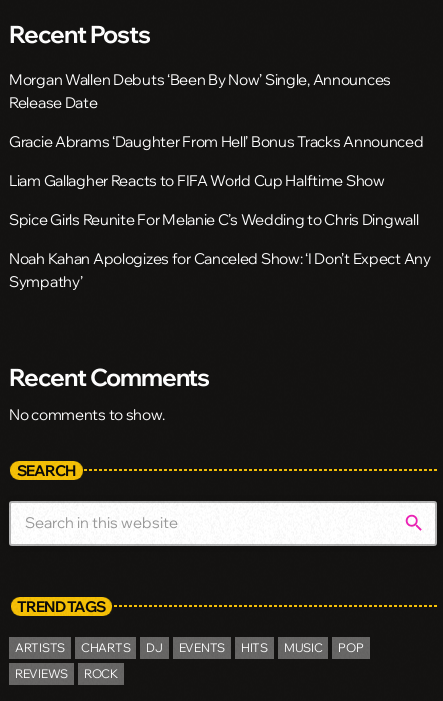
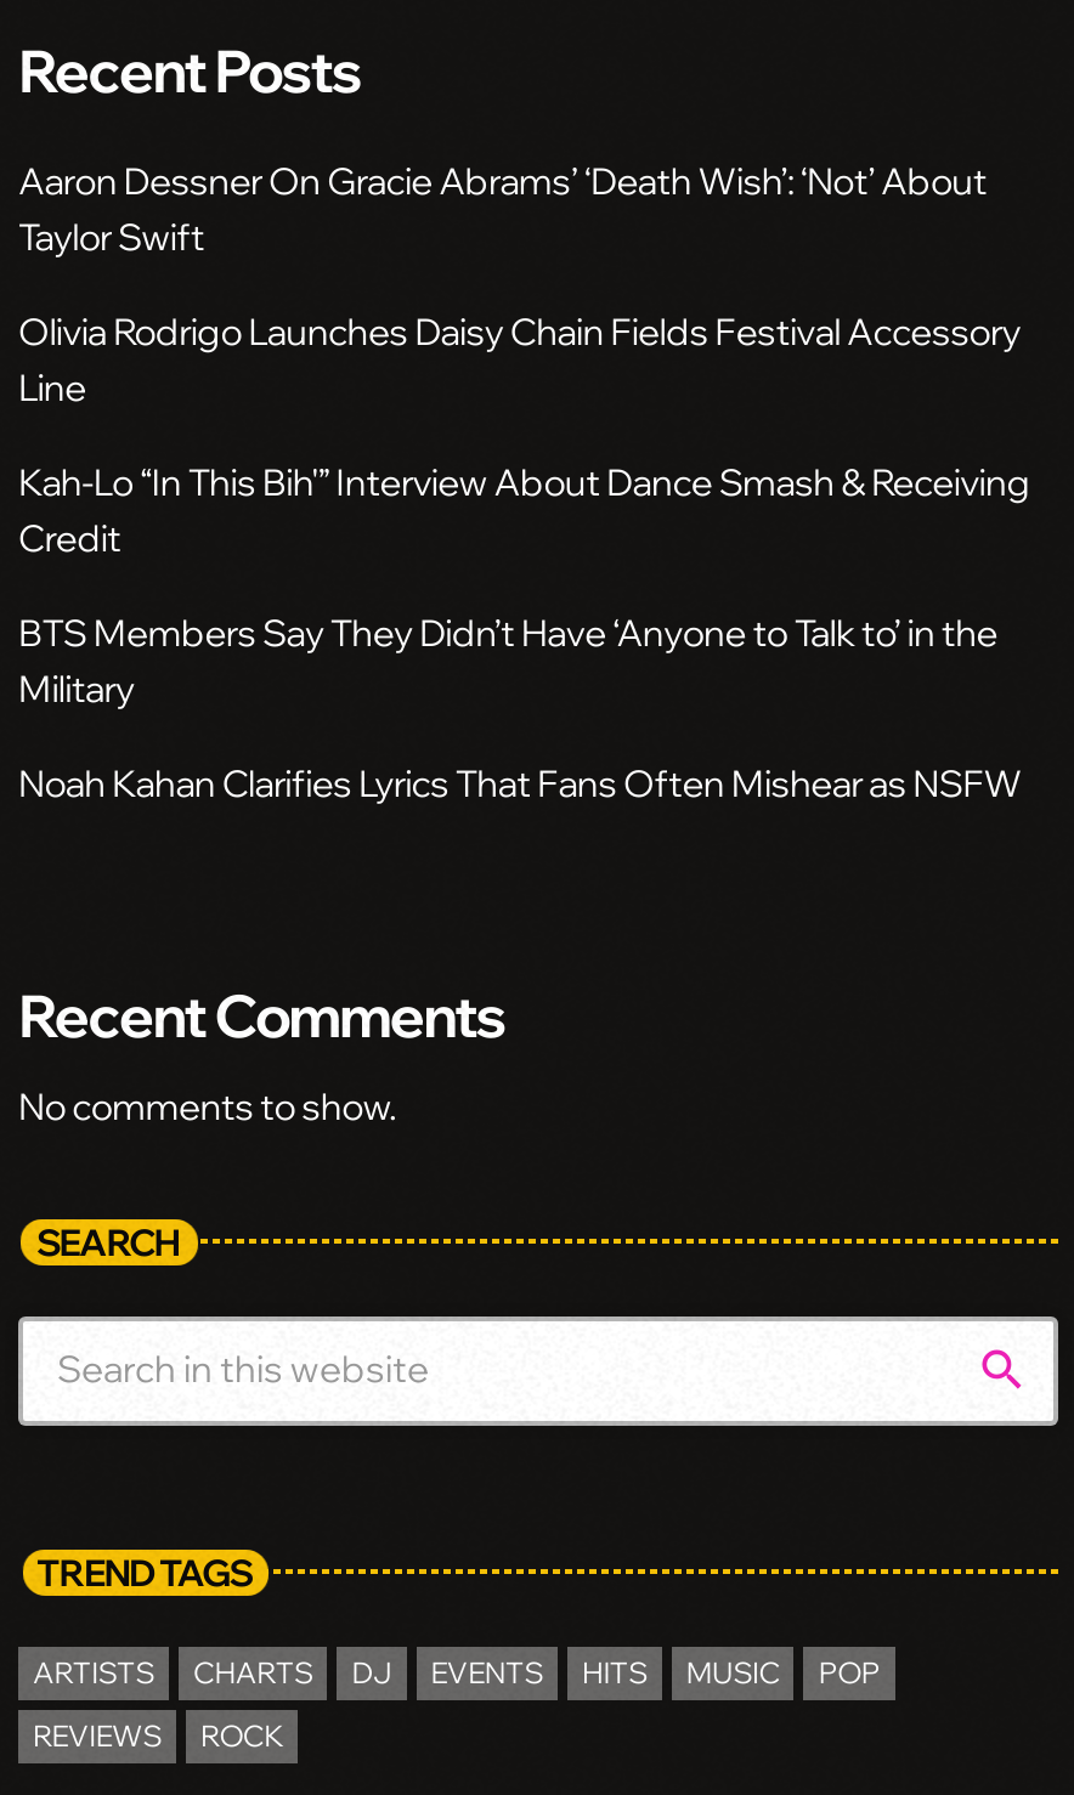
[9,70,391,112] Morgan Wallen Debuts ‘Been By Now’ Single, Announces | Release Date -> [18,159,987,261] Aaron Dessner On Gracie Abrams’ ‘Death Wish’: ‘Not’ About | Taylor Swift
[9,132,424,151] Gracie Abrams ‘Daughter From Hell’ Bonus Tracks Announced -> [18,309,1020,411] Olivia Rodrigo Launches Daisy Chain Fields Festival Accessory | Line
[9,171,385,190] Liam Gallagher Reacts to FIFA World Cup Halftime Show -> [18,460,1030,562] Kah-Lo “In This Bih'” Interview About Dance Smash & Receiving | Credit
[9,210,418,229] Spice Girls Reunite For Melanie C’s Wedding to Chris Dingwall -> [18,610,997,712] BTS Members Say They Didn’t Have ‘Anyone to Talk to’ in the | Military
[9,249,431,291] Noah Kahan Apologizes for Canceled Show: ‘I Don’t Expect Any | Sympathy’ -> [18,761,1022,807] Noah Kahan Clarifies Lyrics That Fans Often Mishear as NSFW

